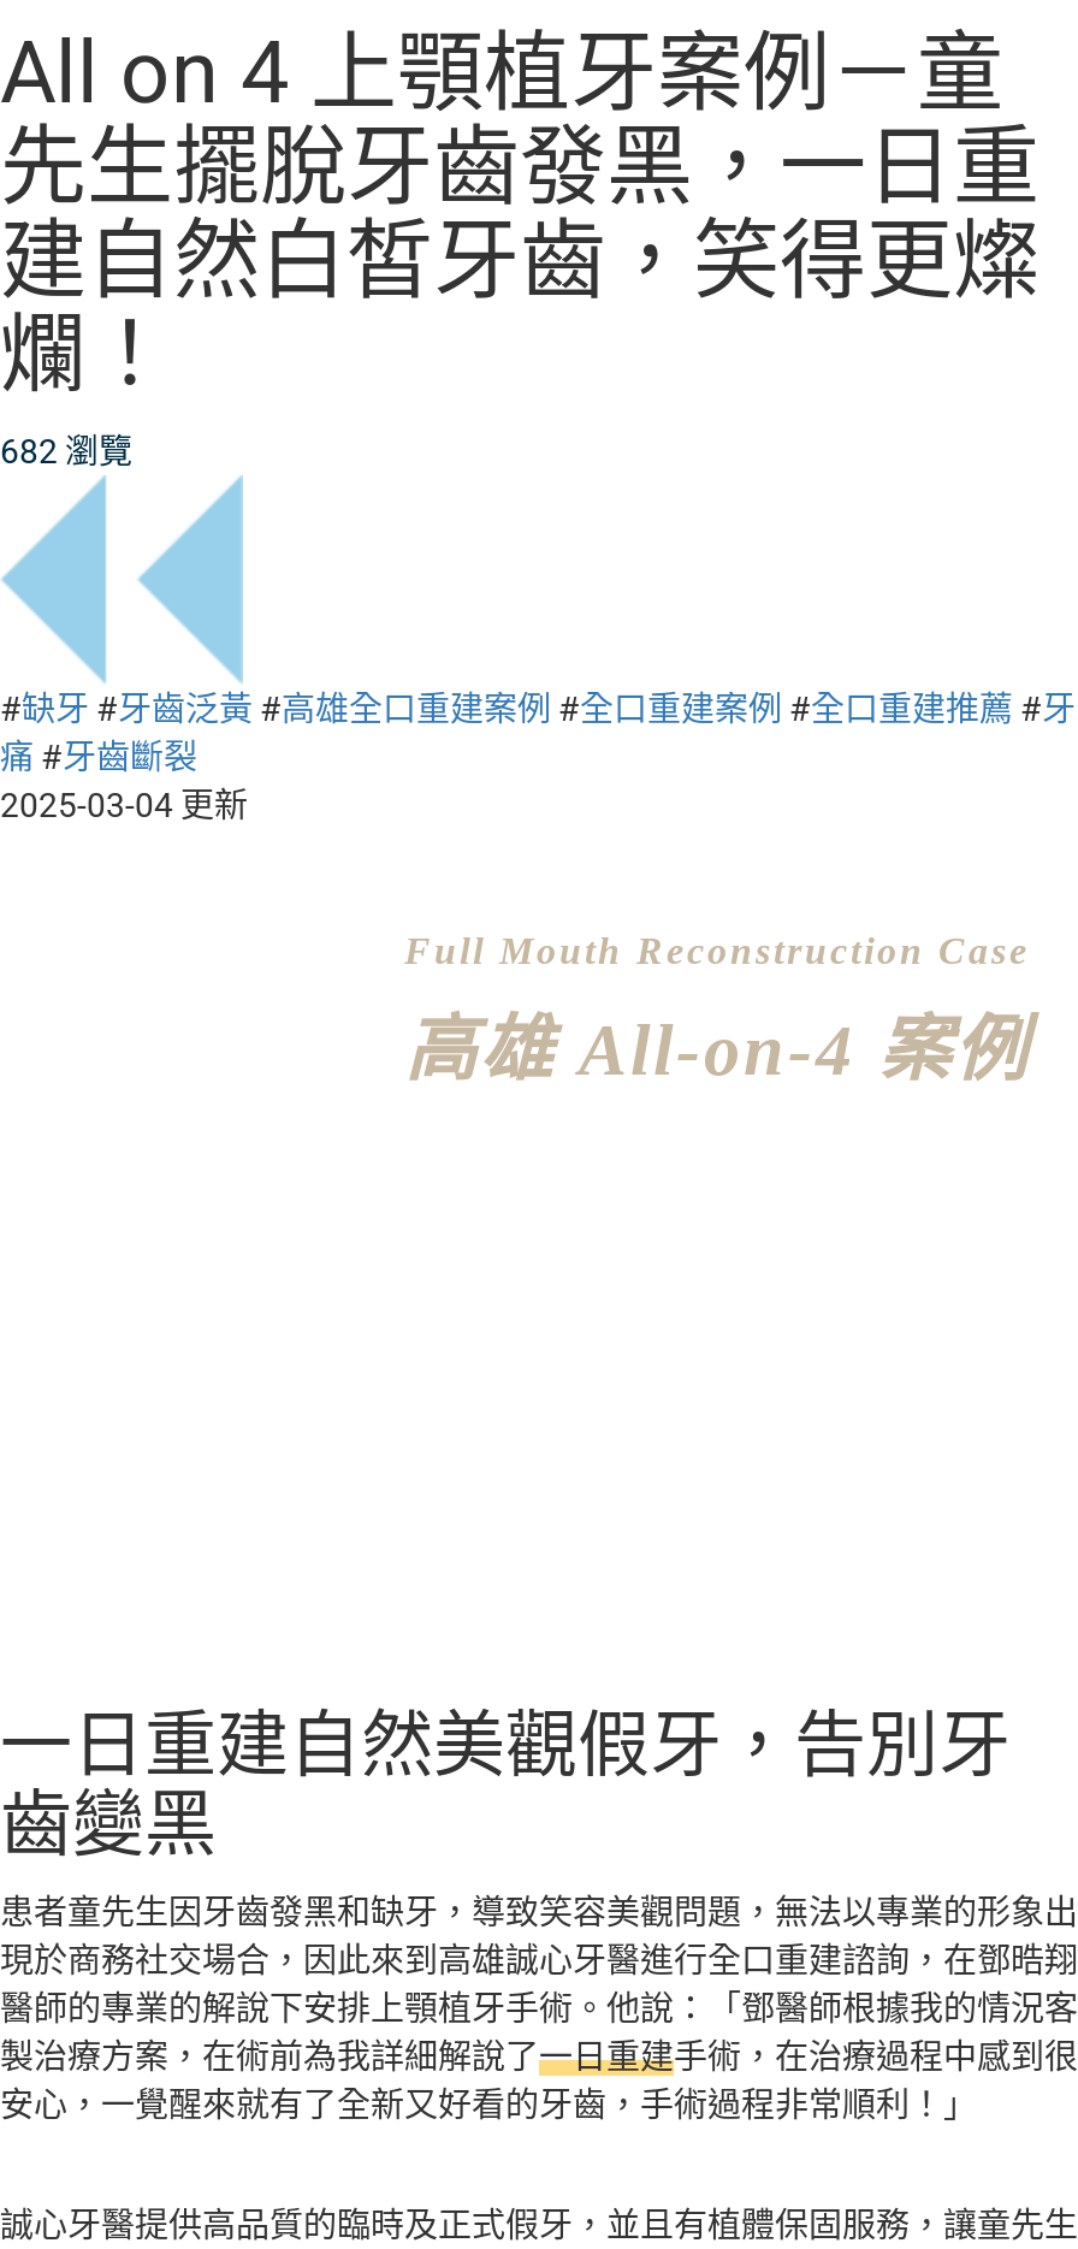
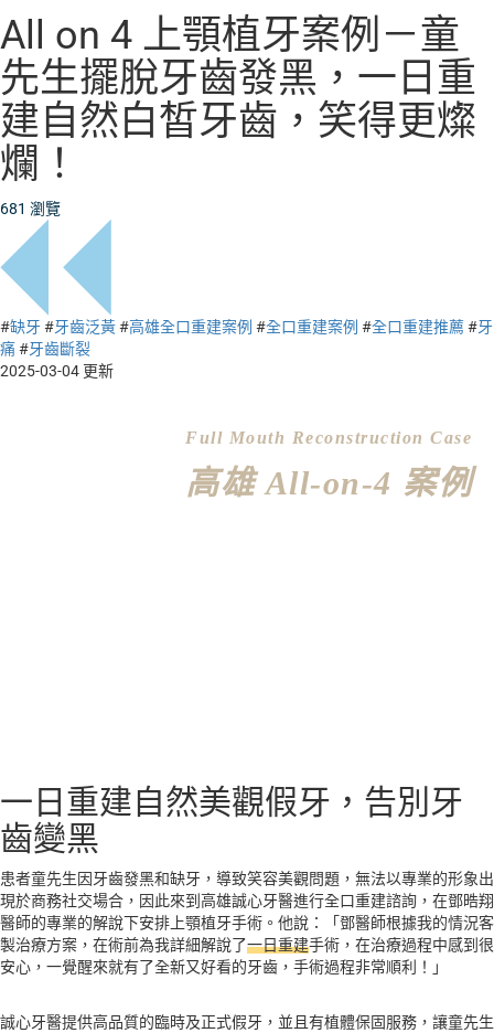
[0,432,132,470] 682 瀏覽 -> [0,200,61,217] 681 瀏覽

